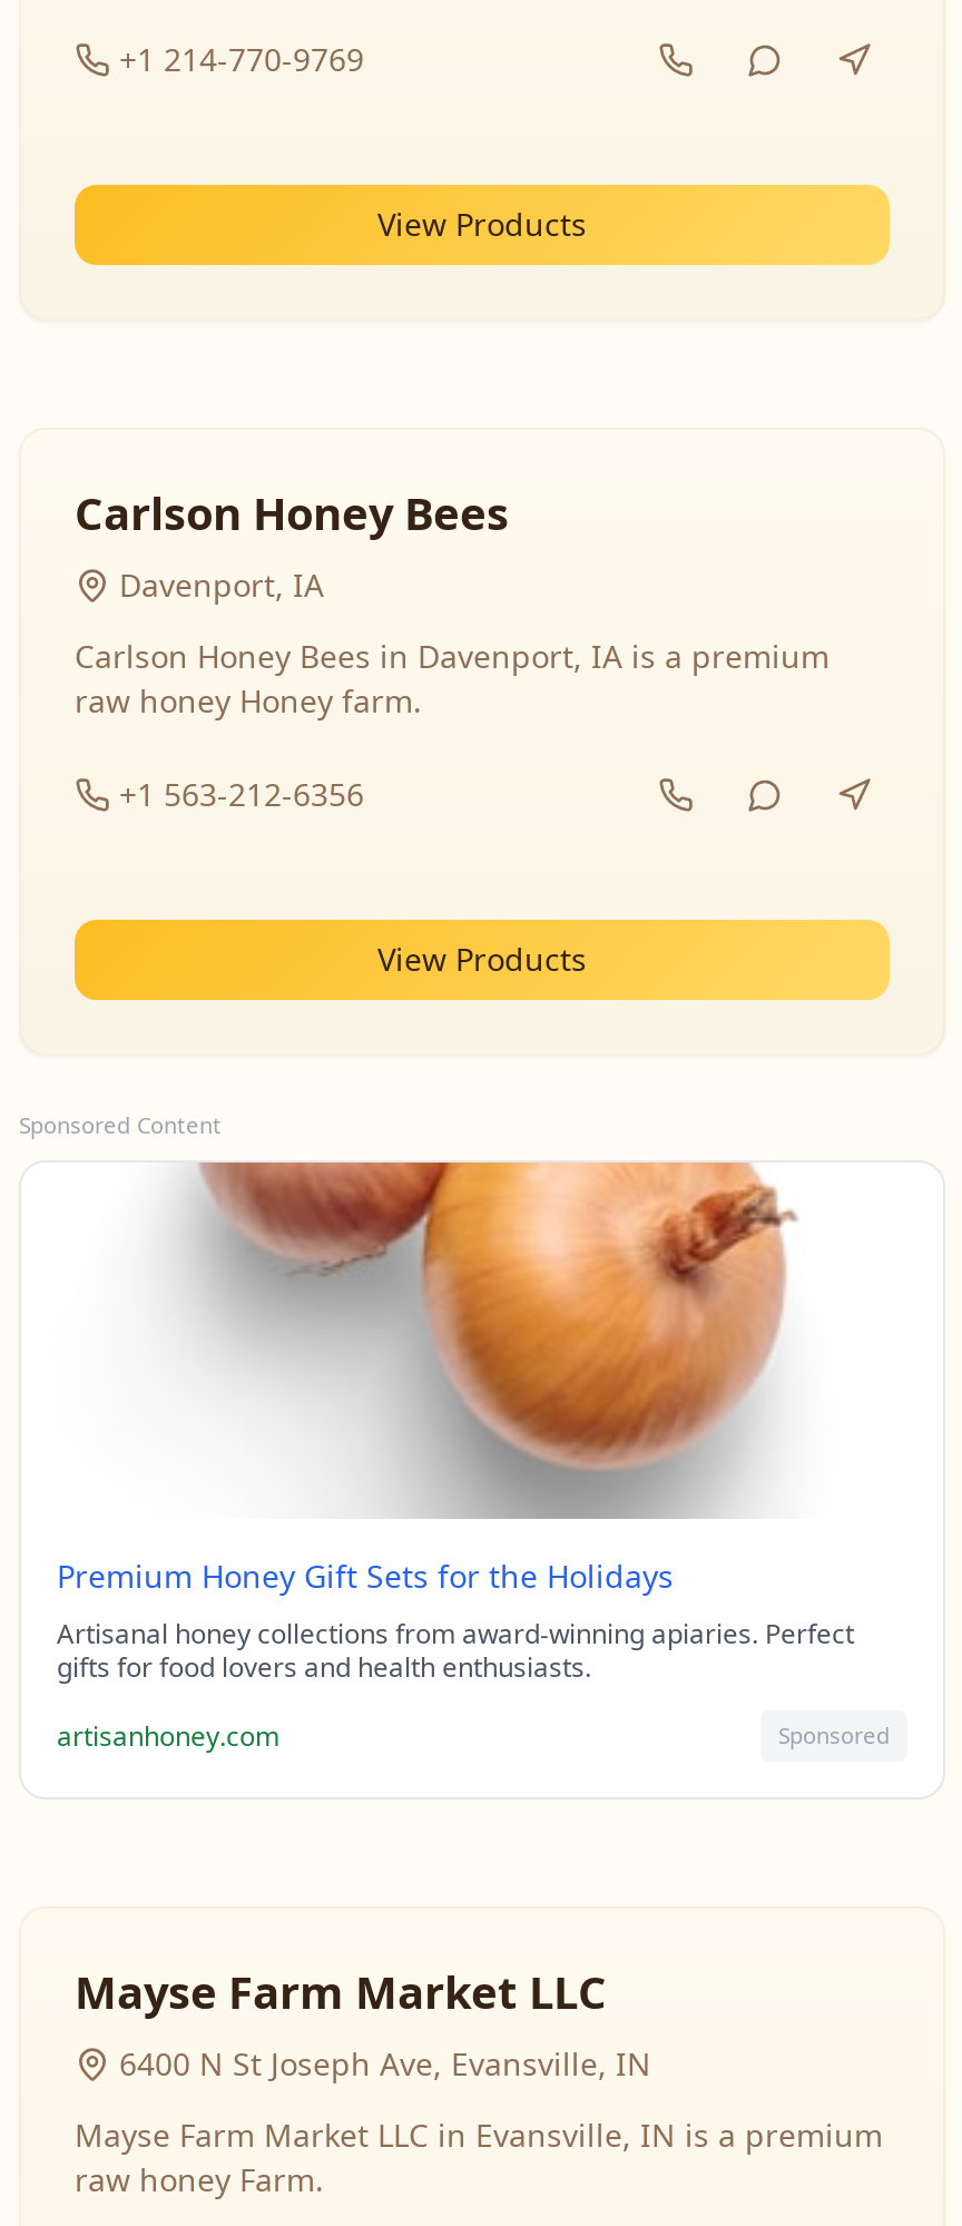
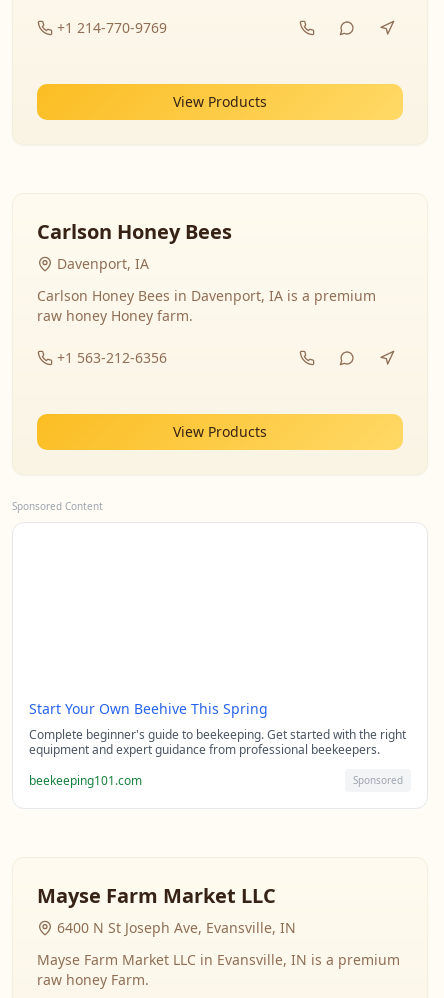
[170,1160,798,1521] [image] -> none
[57,1555,854,1686] Premium Honey Gift Sets for the Holidays | Artisanal honey collections from award-winning apiaries. Perfect | gifts for food lovers and health enthusiasts. -> [29,699,406,758] Start Your Own Beehive This Spring | Complete beginner's guide to beekeeping. Get started with the right | equipment and expert guidance from professional beekeepers.
[57,1716,279,1754] artisanhoney.com -> [29,771,142,788] beekeeping101.com

